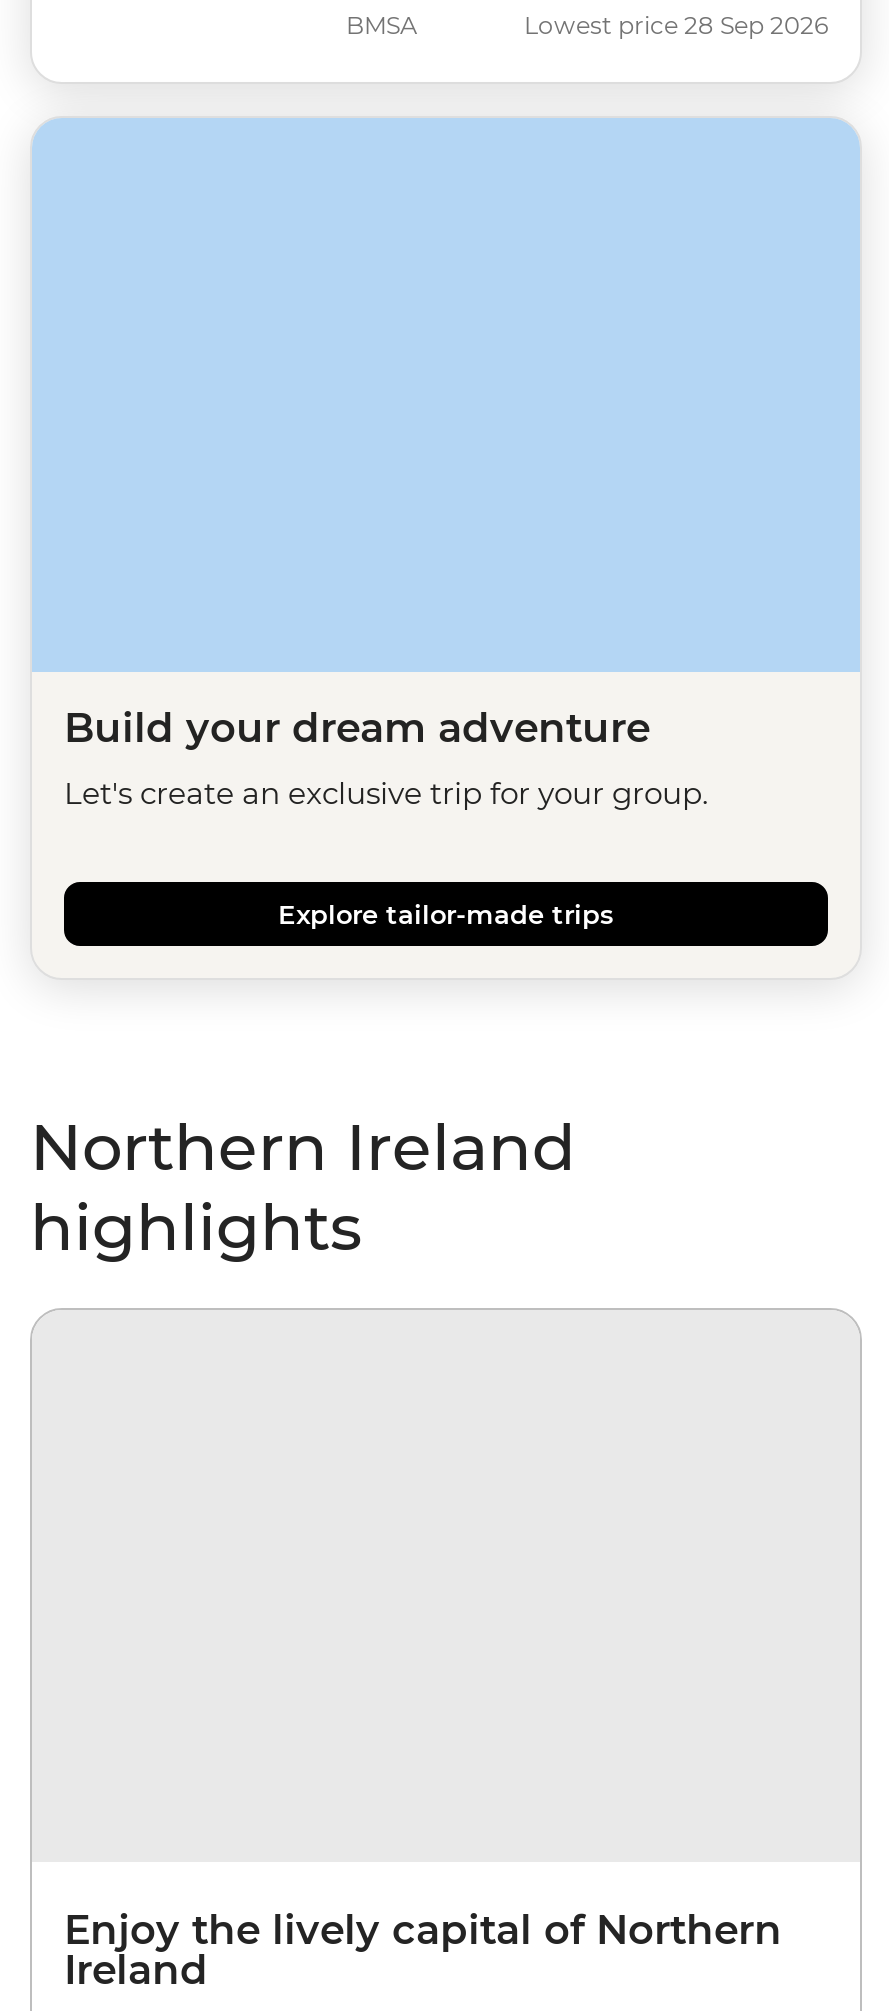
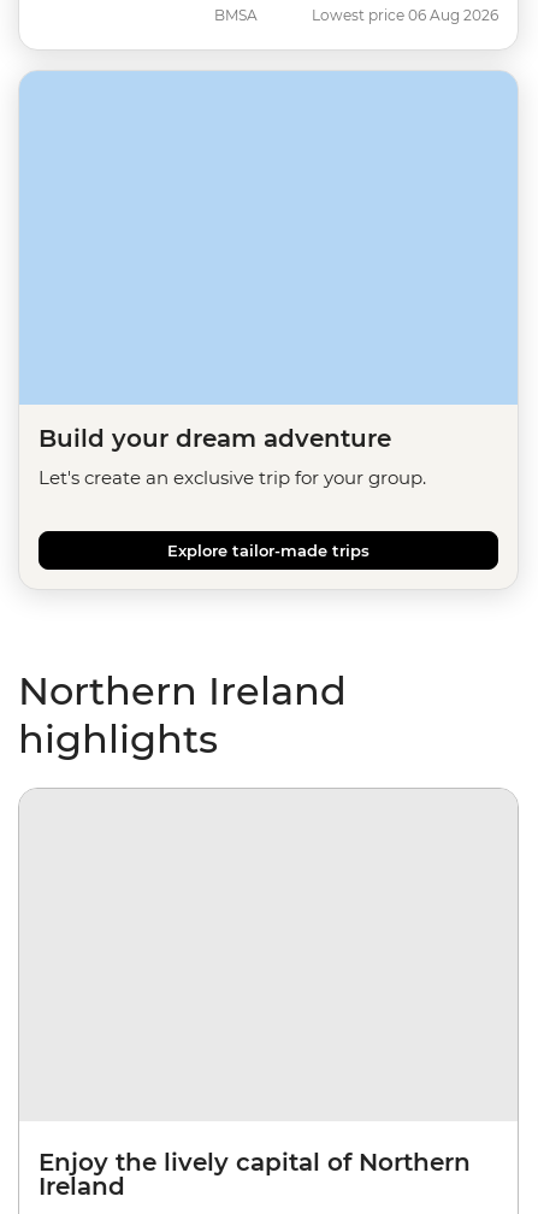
[524,11,828,41] Lowest price 28 Sep 2026 -> [312,6,498,24] Lowest price 06 Aug 2026

